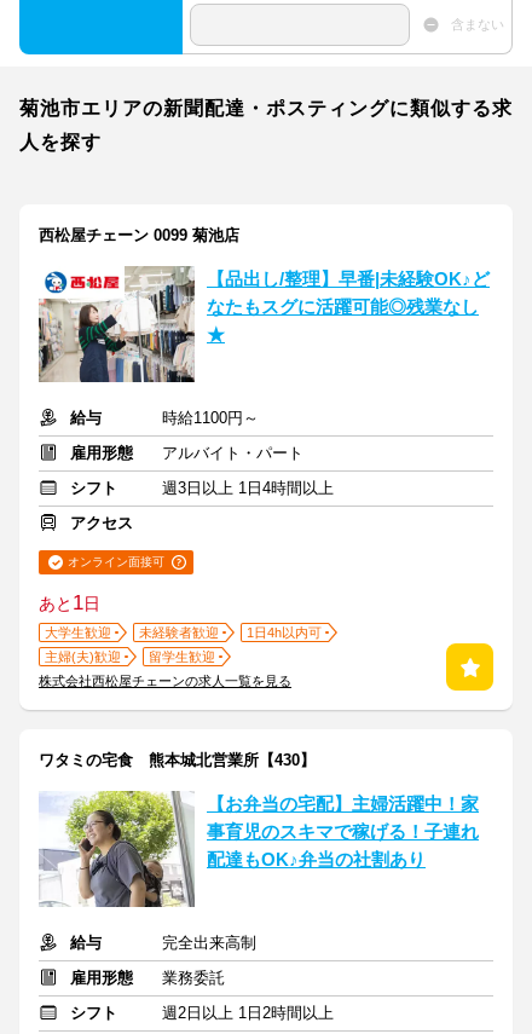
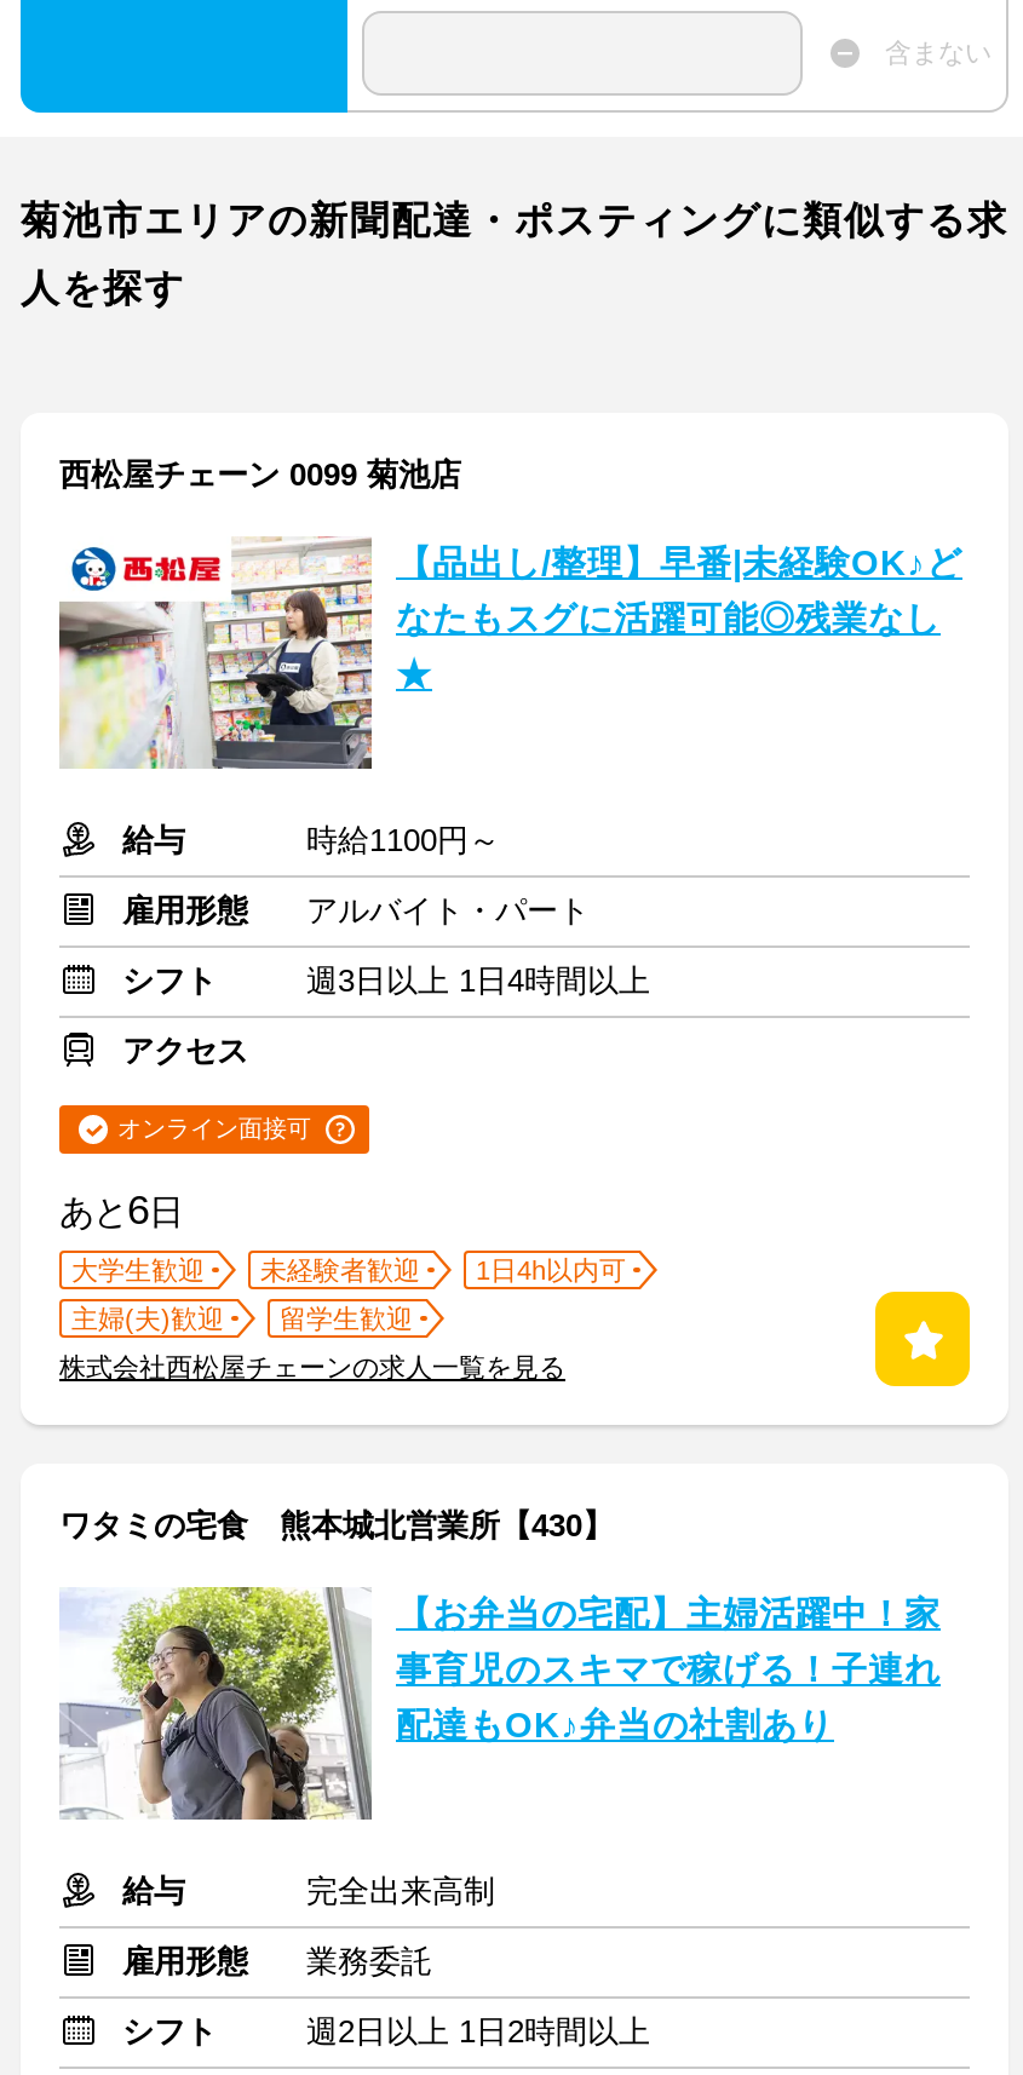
[37,266,196,383] [image] -> [59,539,372,769] [image]
[39,591,100,614] あと1日 -> [59,1188,183,1234] あと6日

